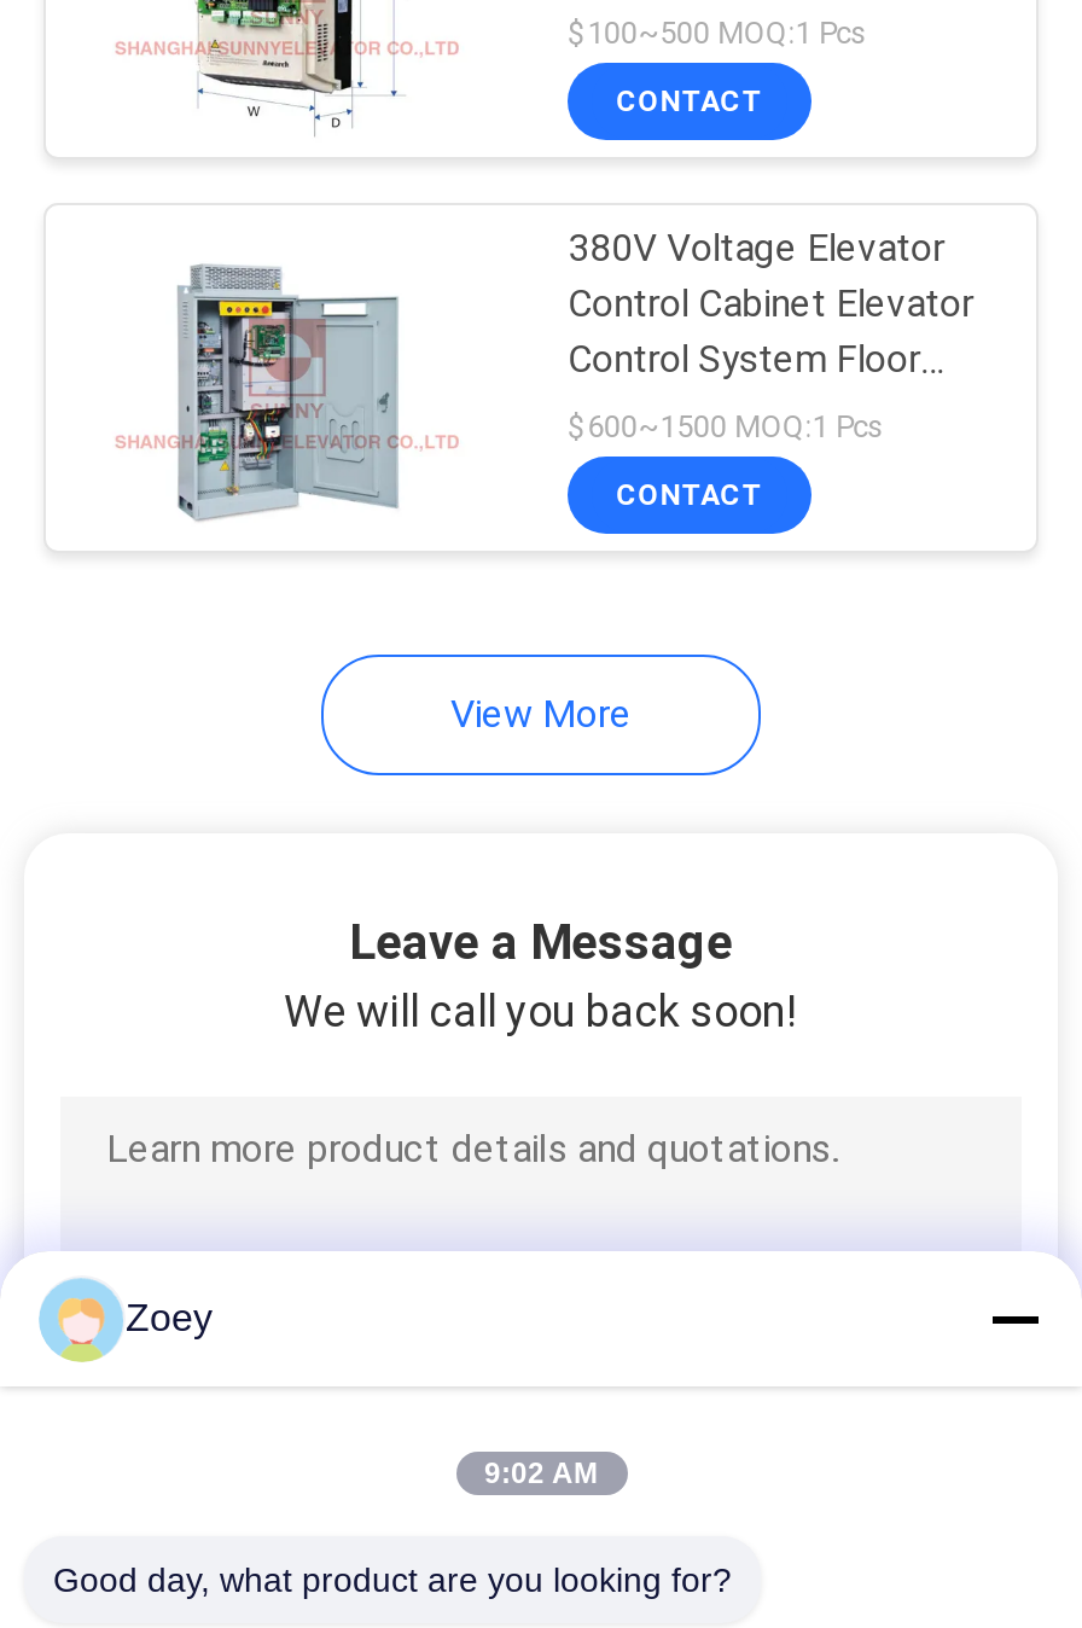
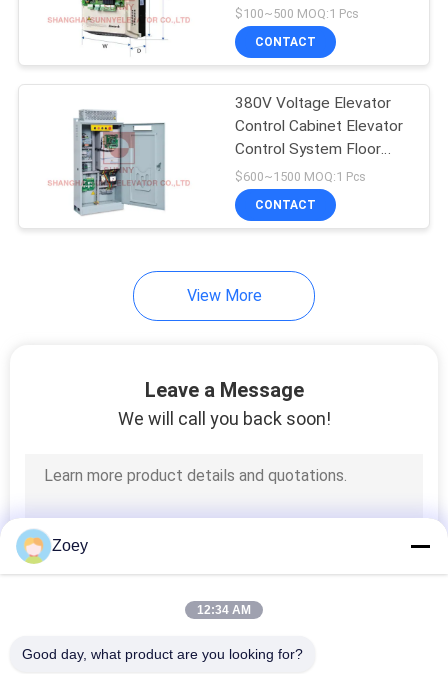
[484,1457,598,1490] 9:02 AM -> [197,603,251,617] 12:34 AM

